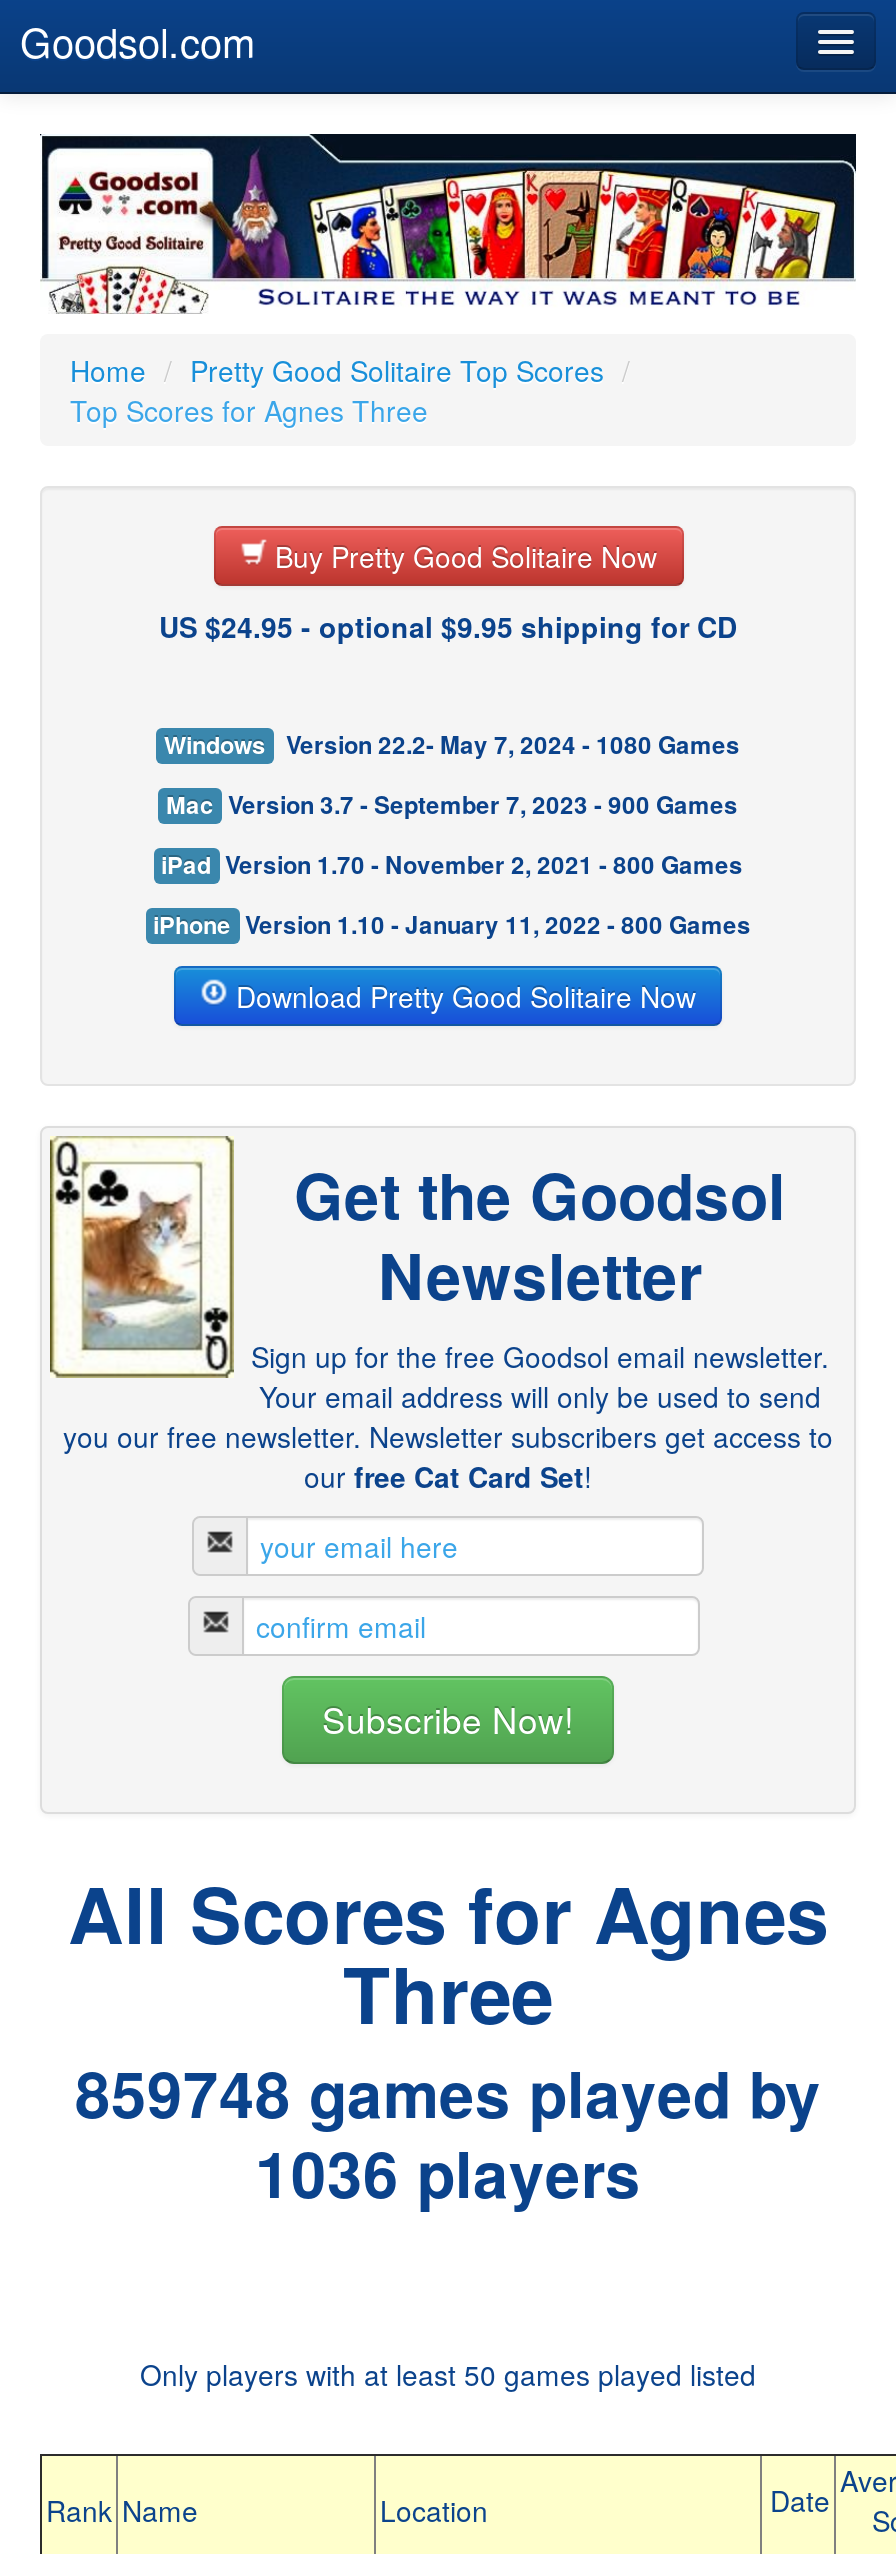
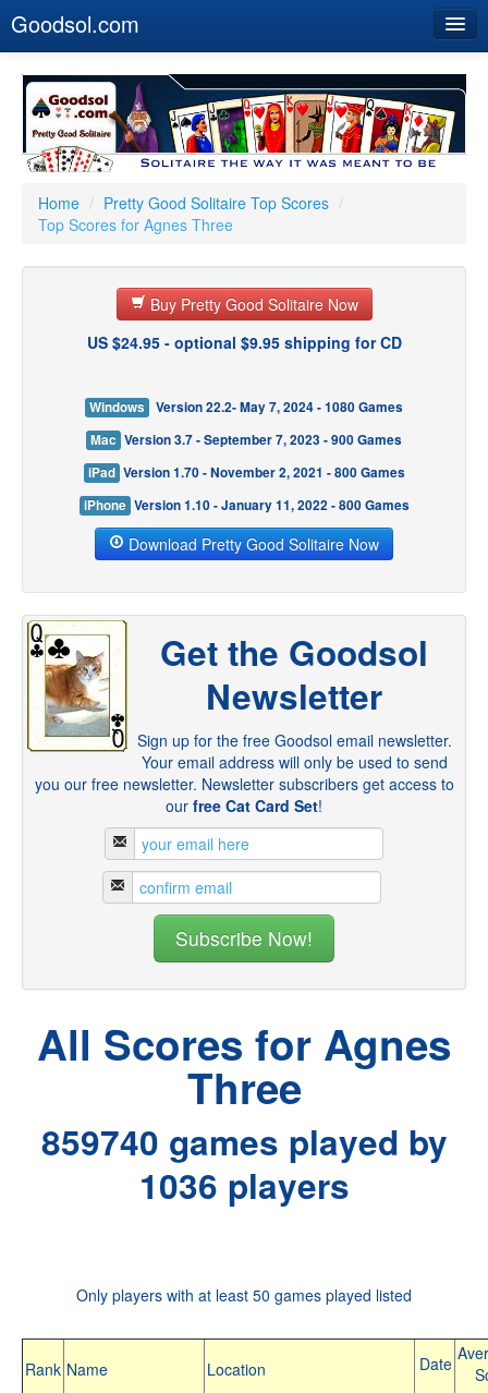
[75,2048,821,2138] 859748 games played by -> [41,1117,447,1166] 859740 games played by

